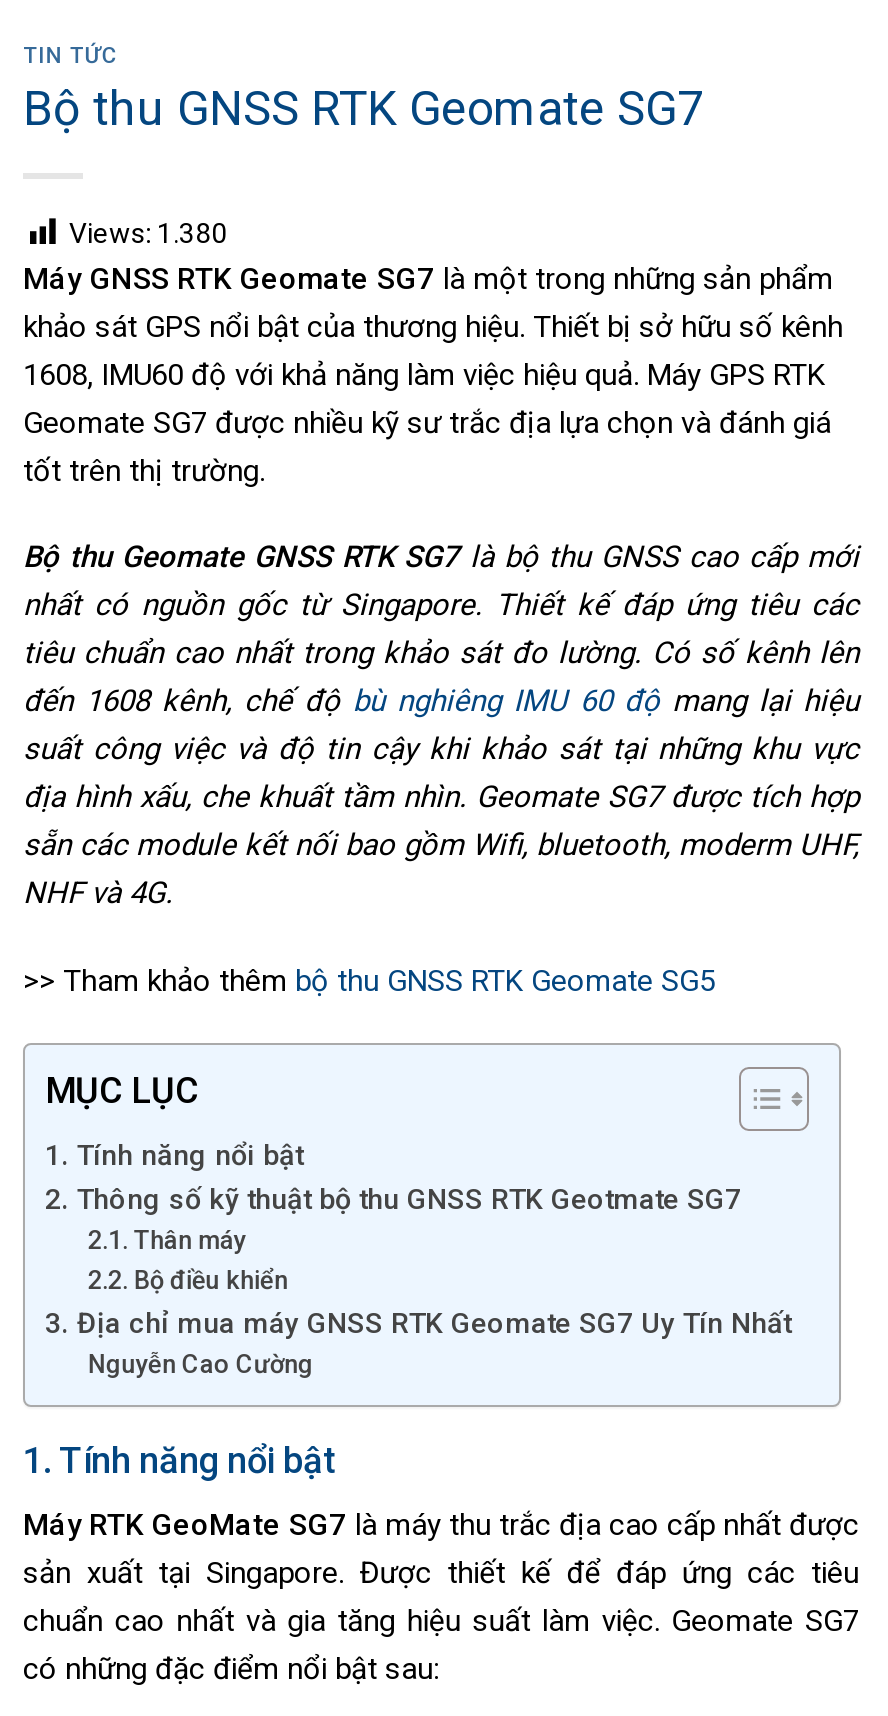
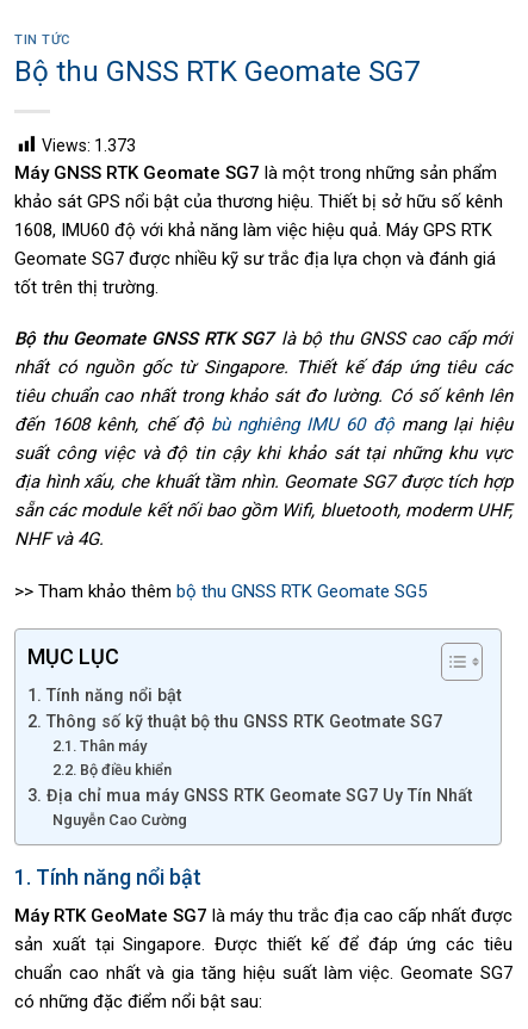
[69,216,227,248] Views: 1.380 -> [42,135,136,155] Views: 1.373

